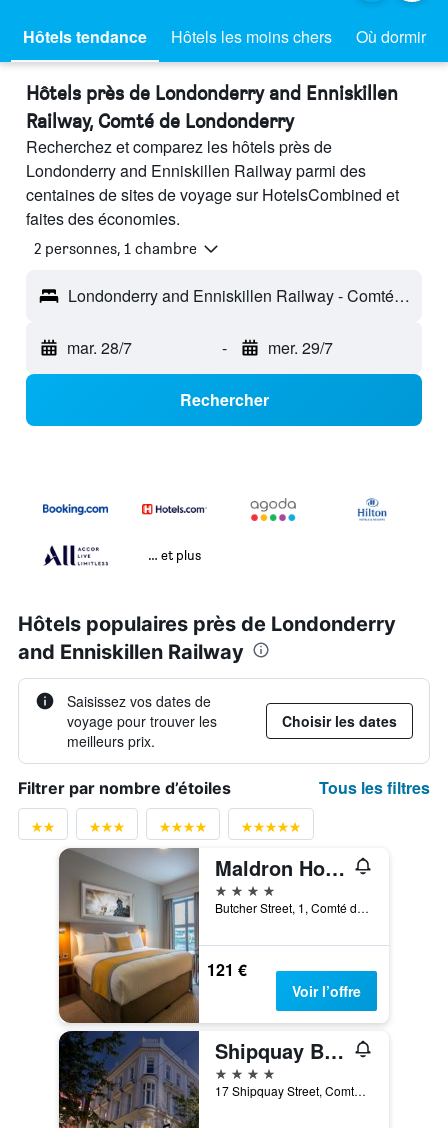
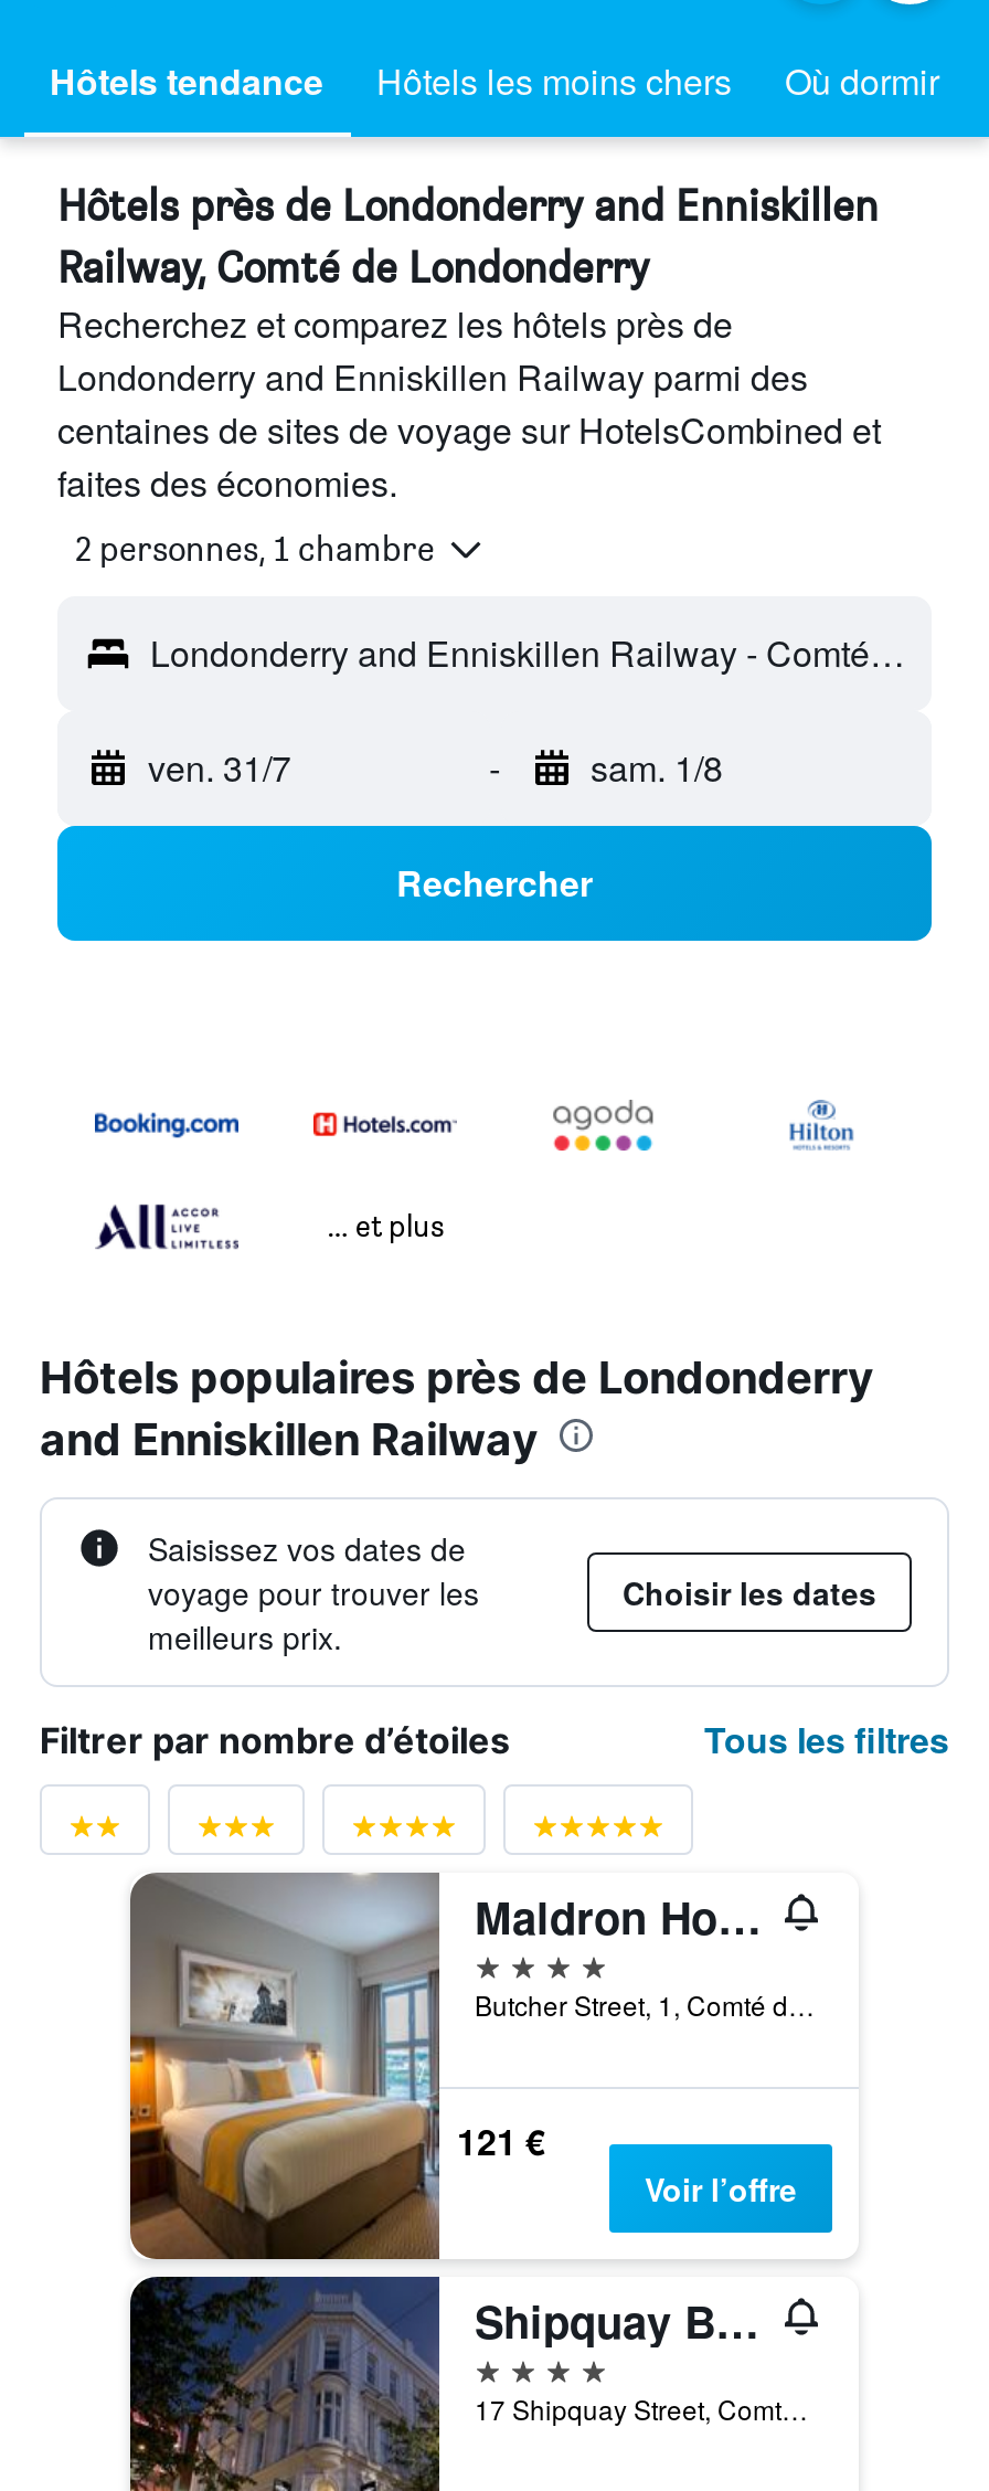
[67,336,132,359] mar. 28/7 -> [148,742,291,793] ven. 31/7
[267,336,332,359] mer. 29/7 -> [591,742,723,793] sam. 1/8

